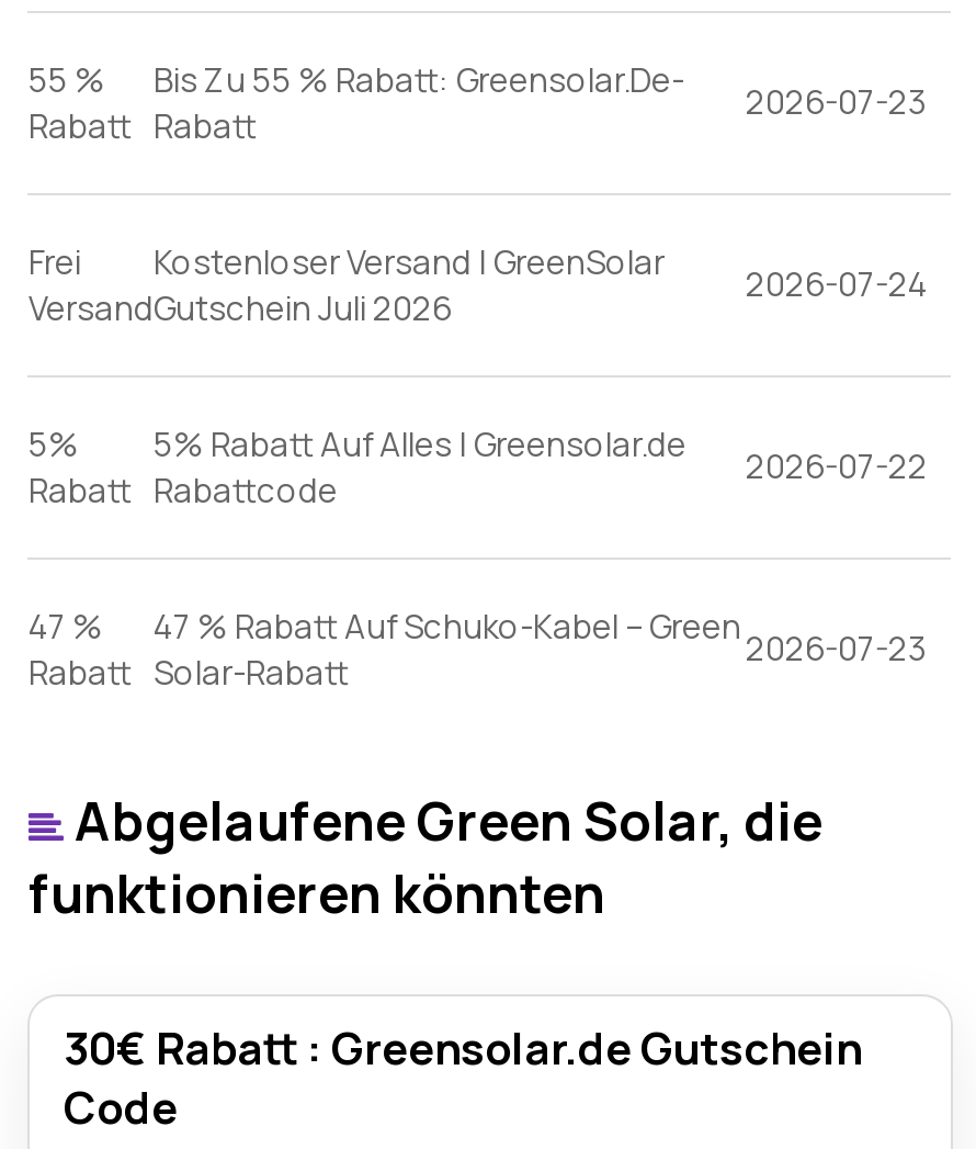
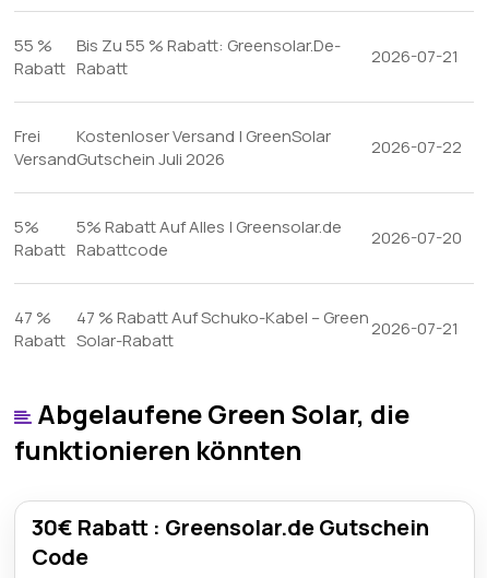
[28,57,925,125] 55 % Bis Zu 55 % Rabatt: Greensolar.De- 2026-07-23 -> [15,34,459,68] 55 % Bis Zu 55 % Rabatt: Greensolar.De- 2026-07-21
[745,261,928,307] 2026-07-24 -> [372,135,462,158] 2026-07-22
[745,443,928,489] 2026-07-22 -> [372,226,462,249] 2026-07-20
[28,604,925,672] 47 % 47 % Rabatt Auf Schuko-Kabel – Green 2026-07-23 -> [15,306,459,340] 47 % 47 % Rabatt Auf Schuko-Kabel – Green 2026-07-21

